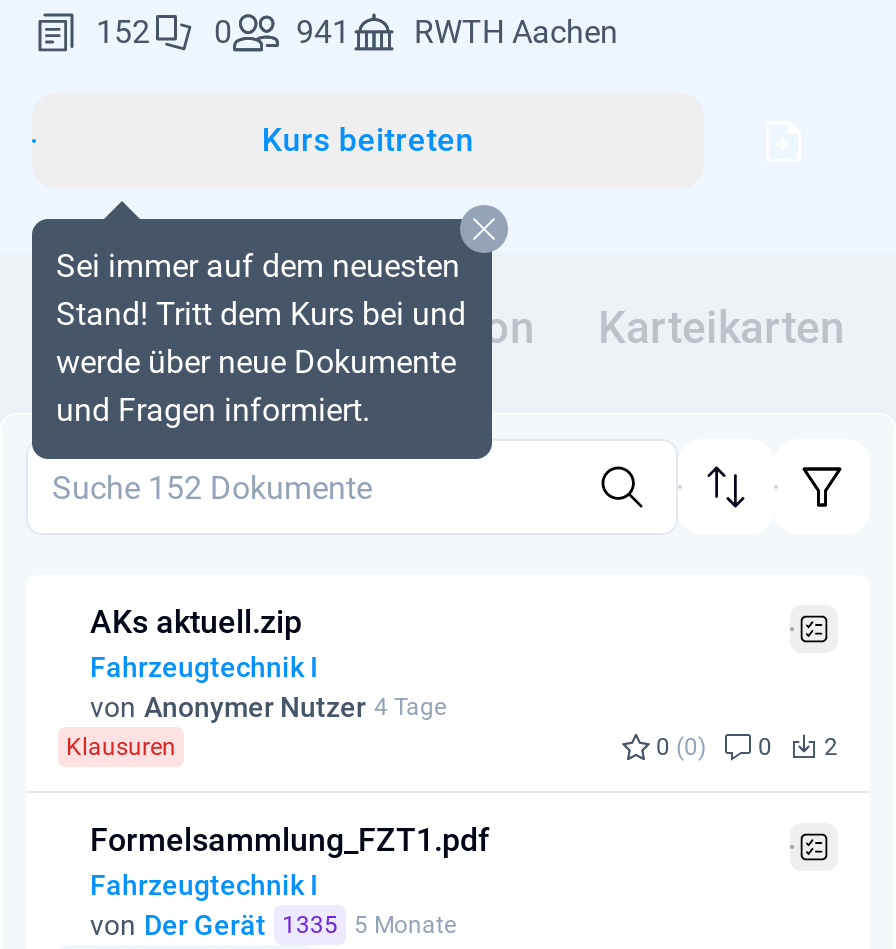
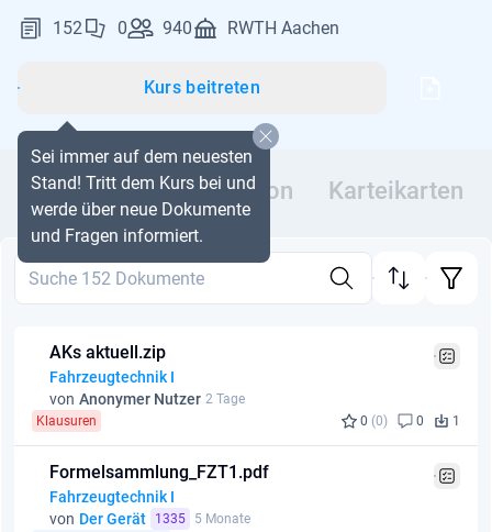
[96,13,618,51] 152 0 941 RWTH Aachen -> [53,18,339,38] 152 0 940 RWTH Aachen
[90,691,446,723] von Anonymer Nutzer 4 Tage -> [49,390,245,408] von Anonymer Nutzer 2 Tage
[656,733,838,761] 0 (0) 0 2 -> [360,413,460,429] 0 (0) 0 1

